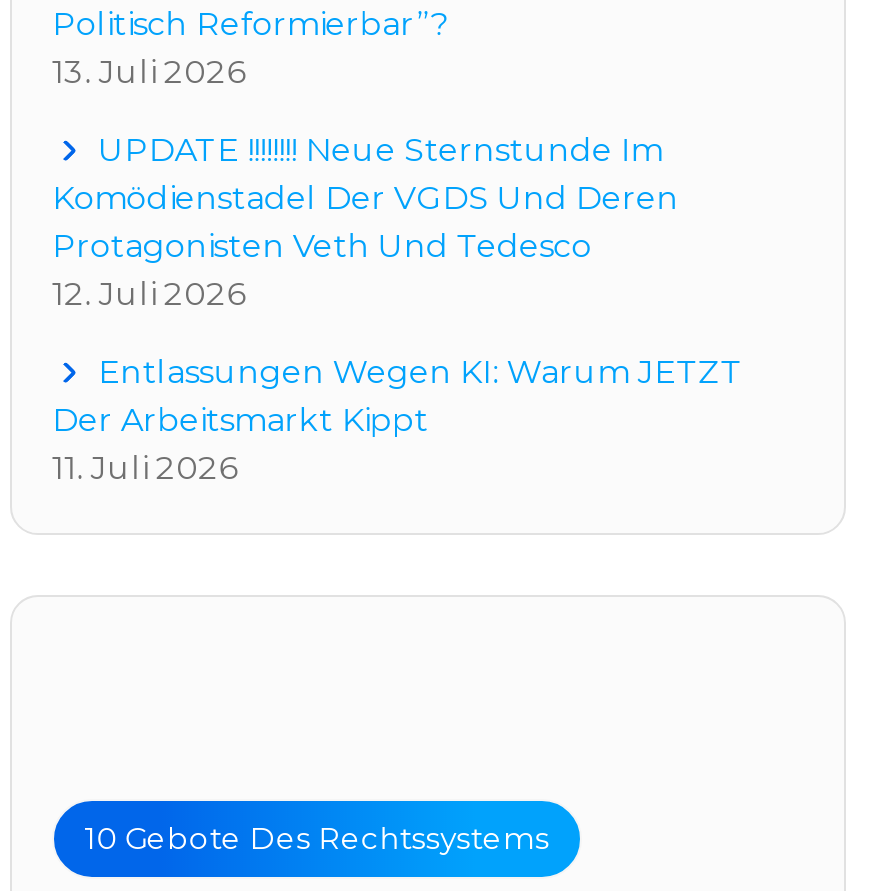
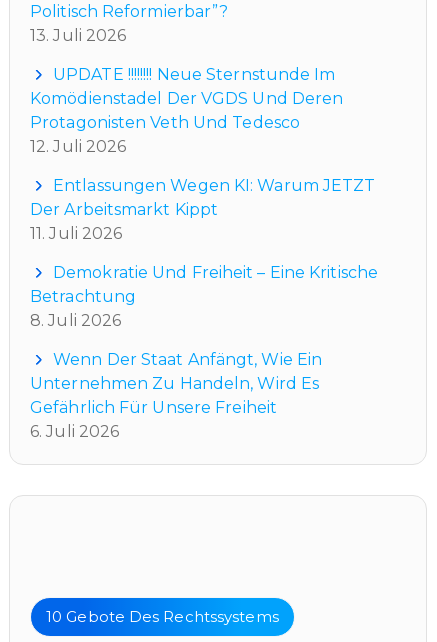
none -> [30,263,378,441] Demokratie Und Freiheit – Eine Kritische | Betrachtung | 8. Juli 2026 | Wenn Der Staat Anfängt, Wie Ein | Unternehmen Zu Handeln, Wird Es | Gefährlich Für Unsere Freiheit | 6. Juli 2026

